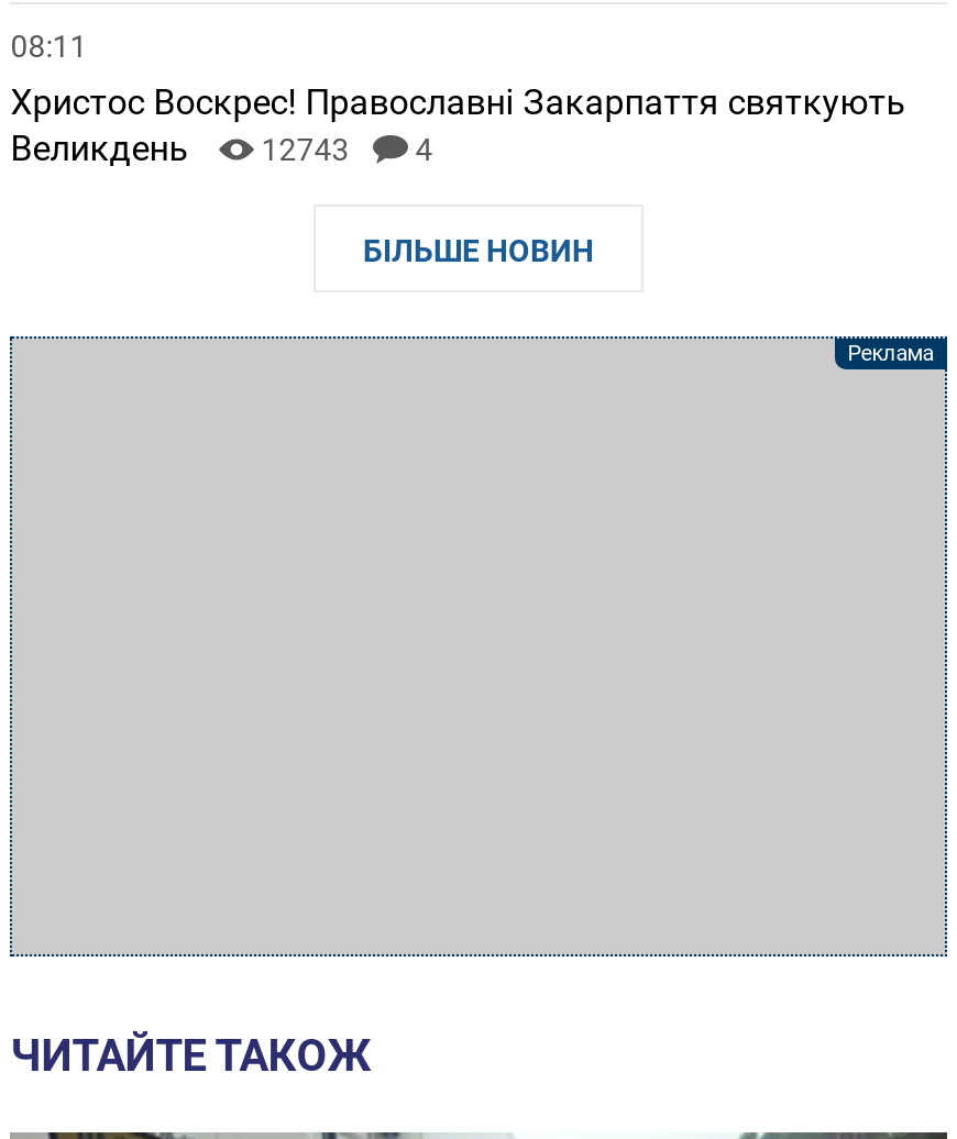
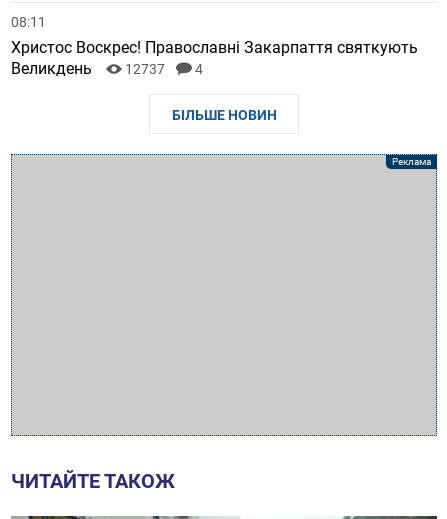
[10,128,433,170] Великдень 12743 4 -> [11,59,203,78] Великдень 12737 4

